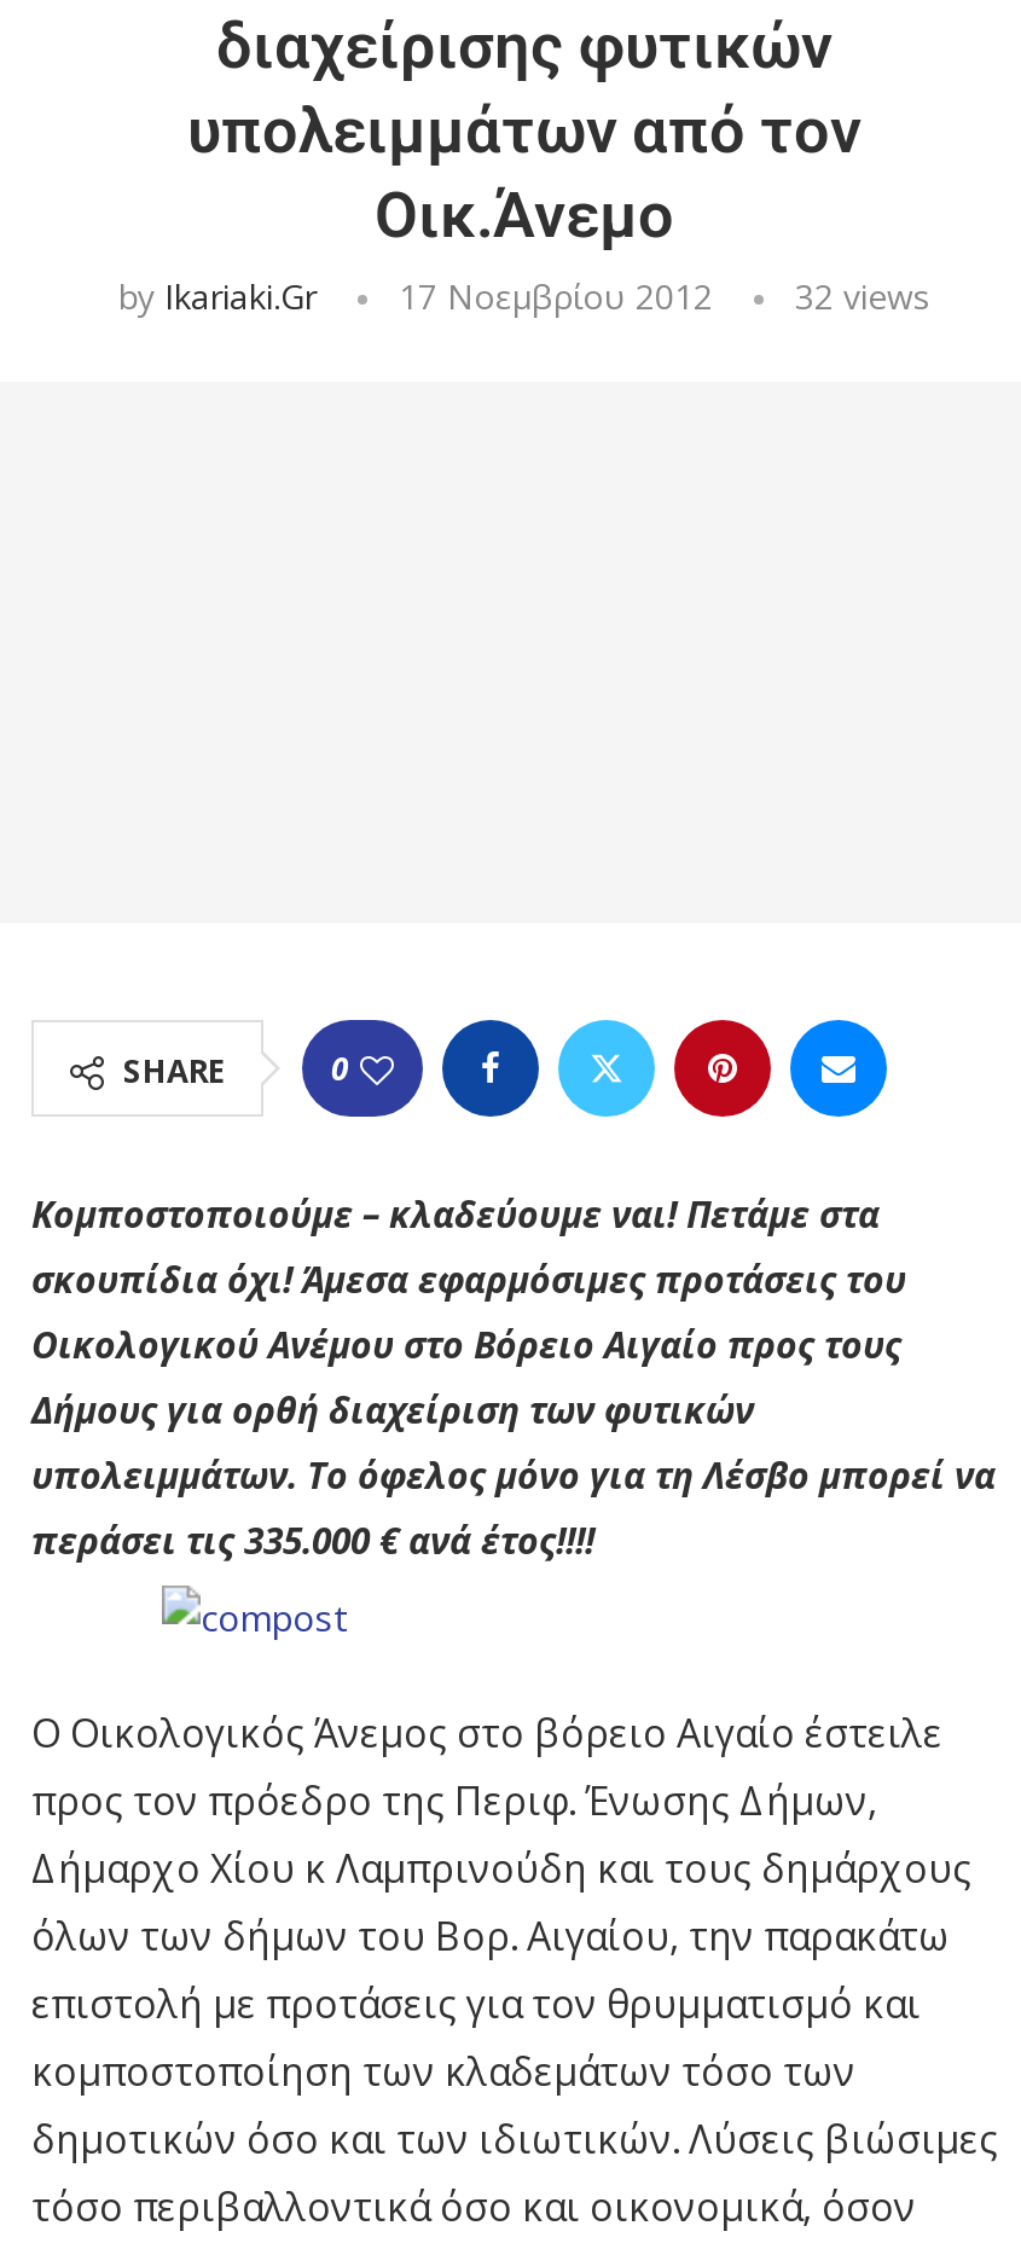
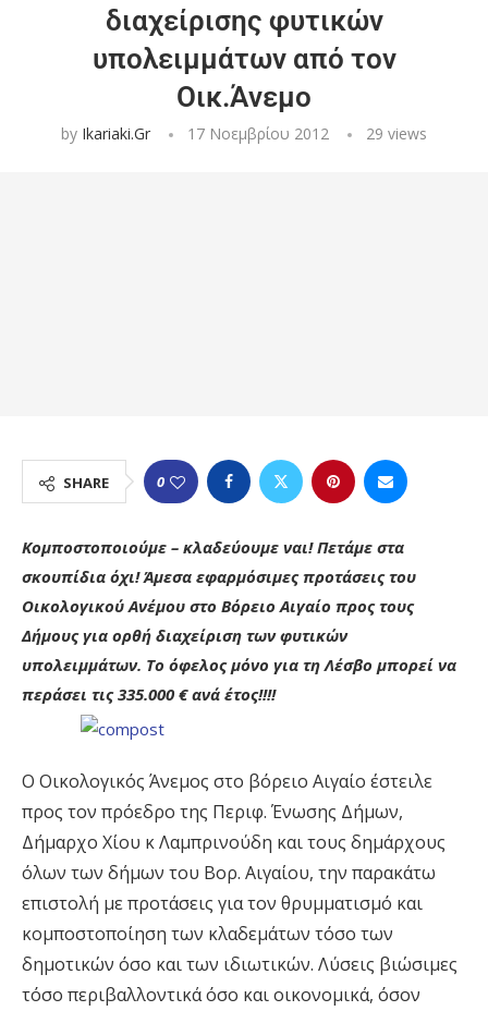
[118,273,930,319] by Ikariaki.gr 17 Νοεμβρίου 2012 32 views -> [61,123,427,144] by Ikariaki.gr 17 Νοεμβρίου 2012 29 views

